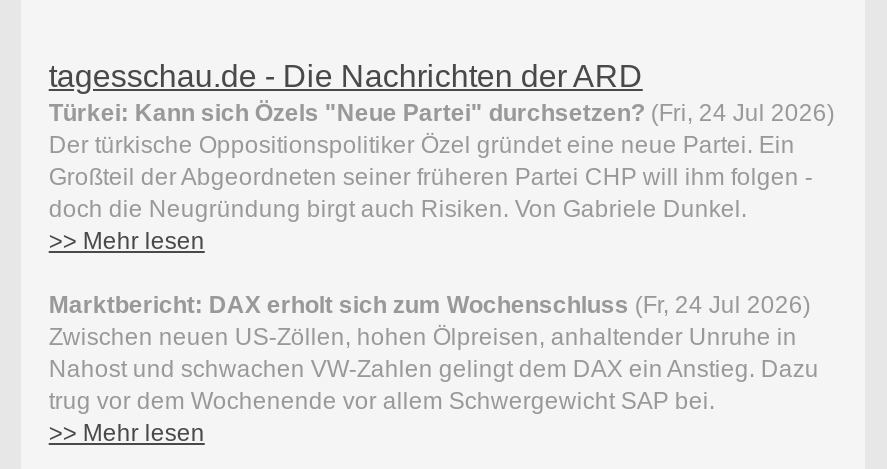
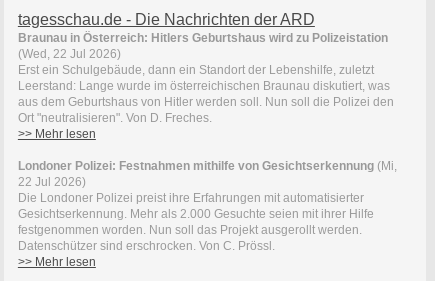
[49,99,835,223] Türkei: Kann sich Özels "Neue Partei" durchsetzen? (Fri, 24 Jul 2026) | Der türkische Oppositionspolitiker Özel gründet eine neue Partei. Ein | Großteil der Abgeordneten seiner früheren Partei CHP will ihm folgen - | doch die Neugründung birgt auch Risiken. Von Gabriele Dunkel. -> [18,31,394,125] Braunau in Österreich: Hitlers Geburtshaus wird zu Polizeistation | (Wed, 22 Jul 2026) | Erst ein Schulgebäude, dann ein Standort der Lebenshilfe, zuletzt | Leerstand: Lange wurde im österreichischen Braunau diskutiert, was | aus dem Geburtshaus von Hitler werden soll. Nun soll die Polizei den | Ort "neutralisieren". Von D. Freches.
[49,291,819,415] Marktbericht: DAX erholt sich zum Wochenschluss (Fr, 24 Jul 2026) | Zwischen neuen US-Zöllen, hohen Ölpreisen, anhaltender Unruhe in | Nahost und schwachen VW-Zahlen gelingt dem DAX ein Anstieg. Dazu | trug vor dem Wochenende vor allem Schwergewicht SAP bei. -> [18,159,397,253] Londoner Polizei: Festnahmen mithilfe von Gesichtserkennung (Mi, | 22 Jul 2026) | Die Londoner Polizei preist ihre Erfahrungen mit automatisierter | Gesichtserkennung. Mehr als 2.000 Gesuchte seien mit ihrer Hilfe | festgenommen worden. Nun soll das Projekt ausgerollt werden. | Datenschützer sind erschrocken. Von C. Prössl.

